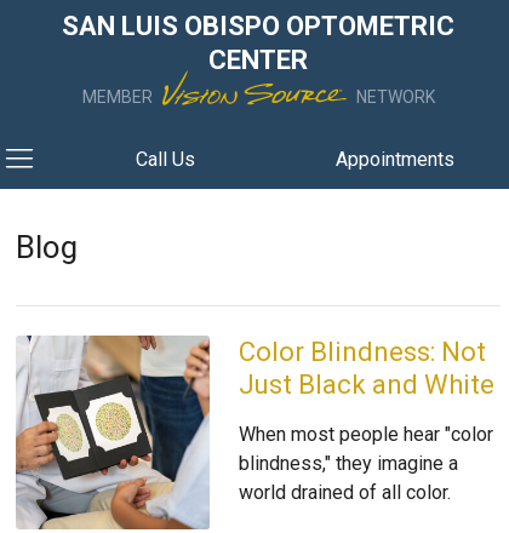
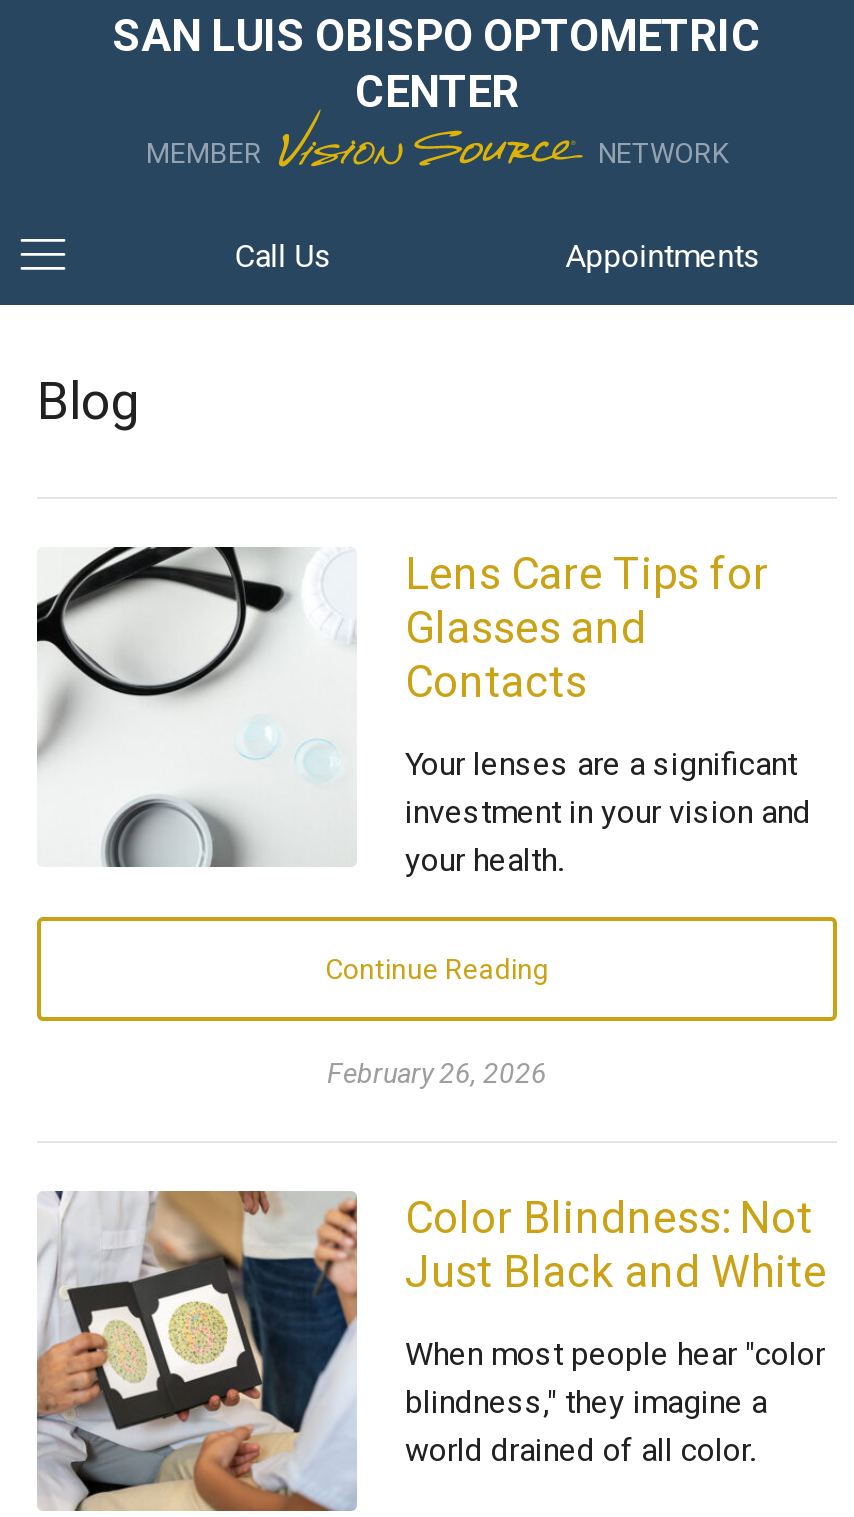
none -> [35,545,811,1089] [image] | Lens Care Tips for | Glasses and | Contacts | Your lenses are a significant | investment in your vision and | your health. | Continue Reading | February 26, 2026

